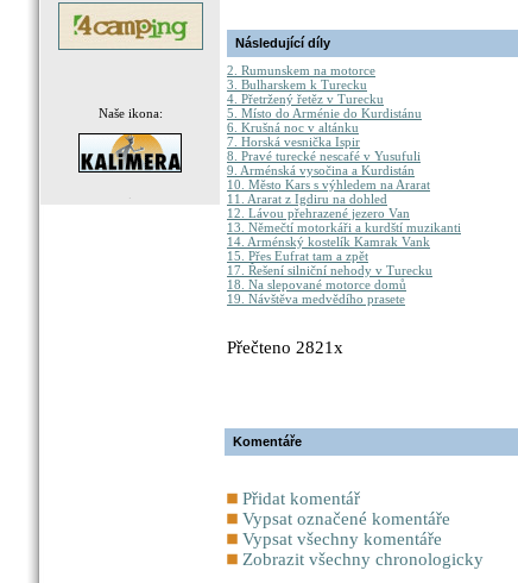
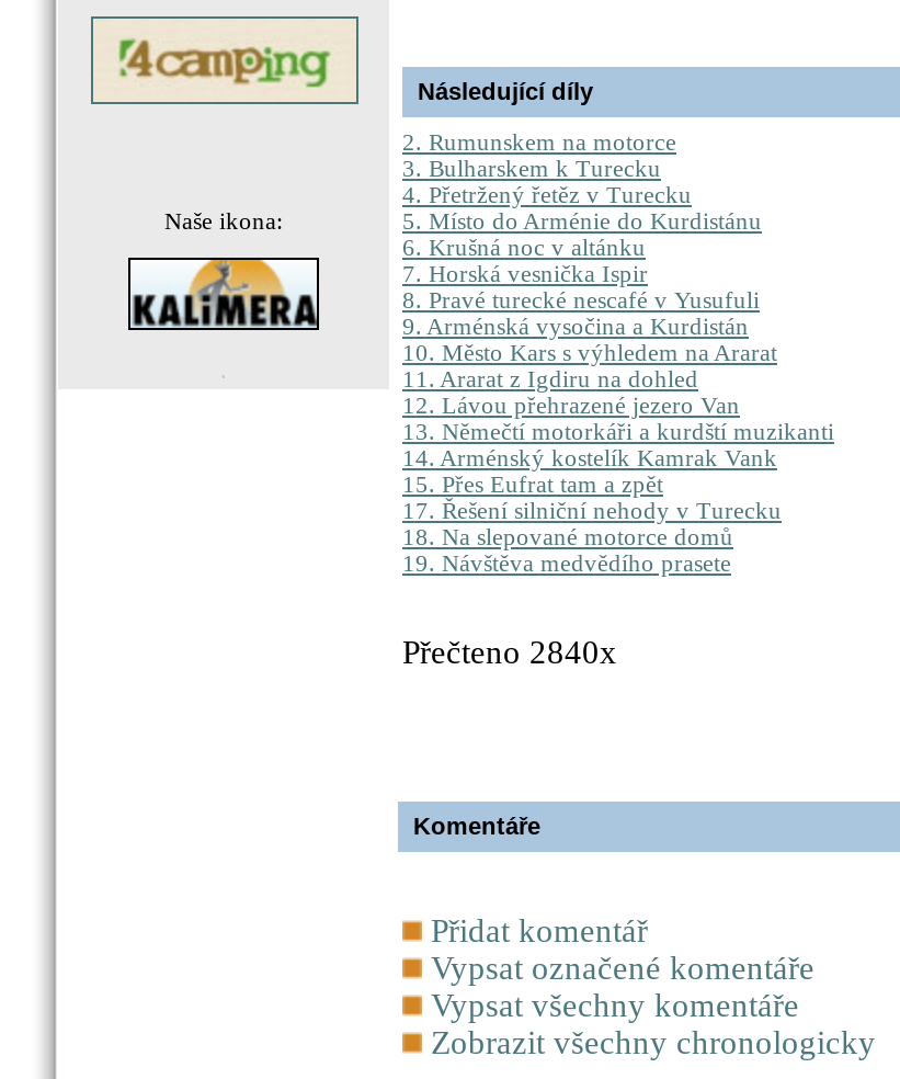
[227,338,343,357] Přečteno 2821x -> [402,636,617,671] Přečteno 2840x

